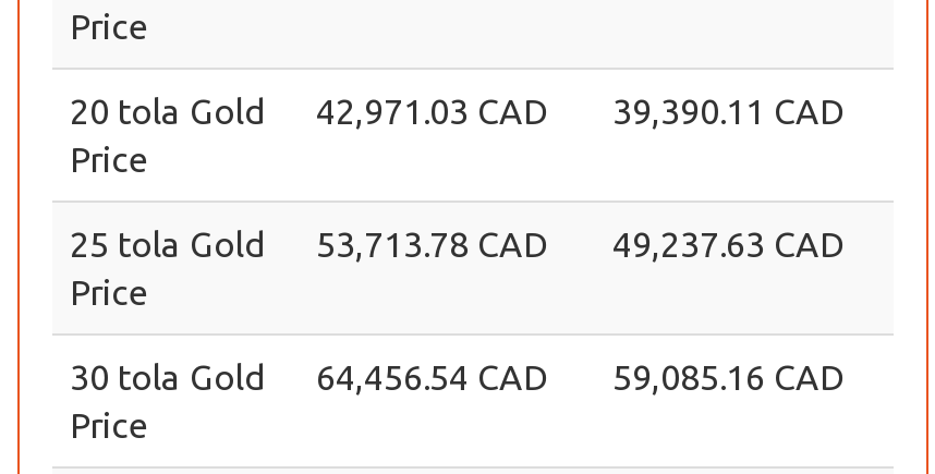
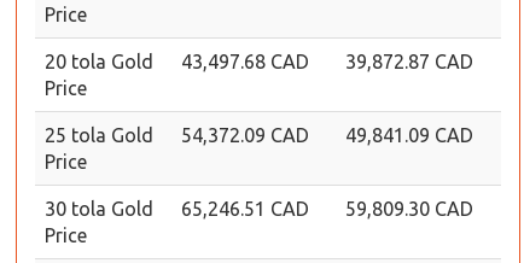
[316,92,547,131] 42,971.03 CAD -> [181,51,309,72] 43,497.68 CAD
[612,92,843,131] 39,390.11 CAD -> [345,51,473,72] 39,872.87 CAD
[316,224,547,264] 53,713.78 CAD -> [181,124,309,146] 54,372.09 CAD
[612,224,843,264] 49,237.63 CAD -> [345,124,473,146] 49,841.09 CAD
[316,357,547,397] 64,456.54 CAD -> [181,198,309,220] 65,246.51 CAD
[612,357,843,397] 59,085.16 CAD -> [345,198,473,220] 59,809.30 CAD

